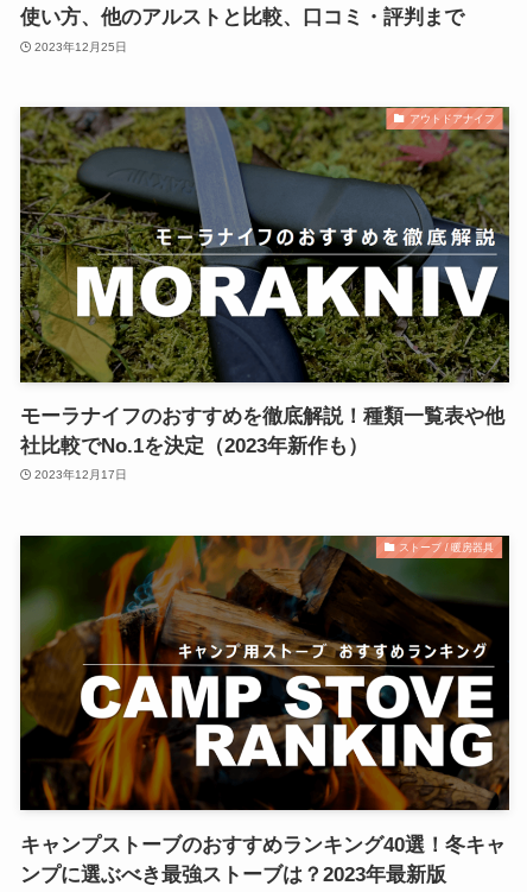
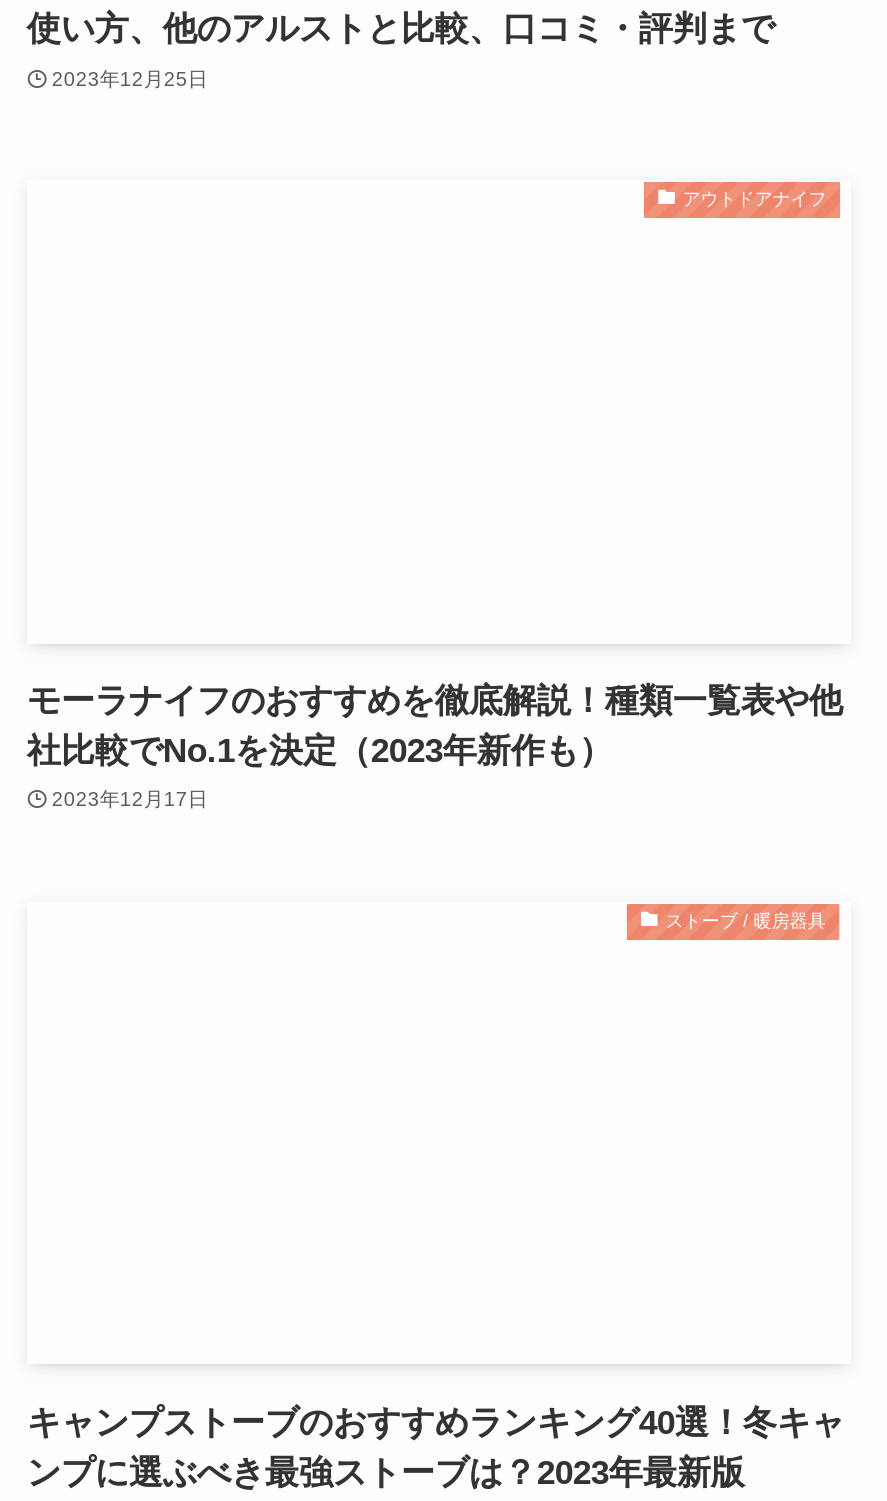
[19,106,510,384] [image] -> none
[19,534,510,811] [image] -> none

